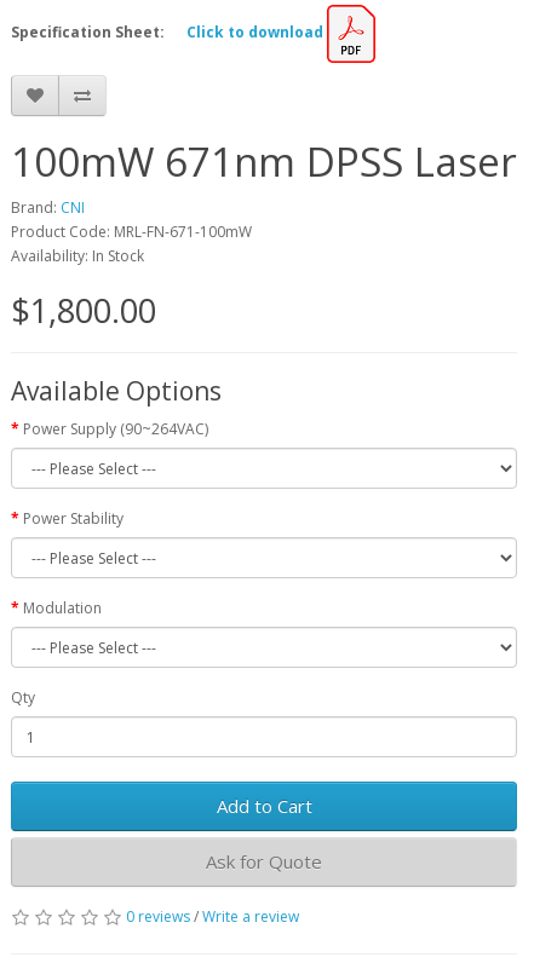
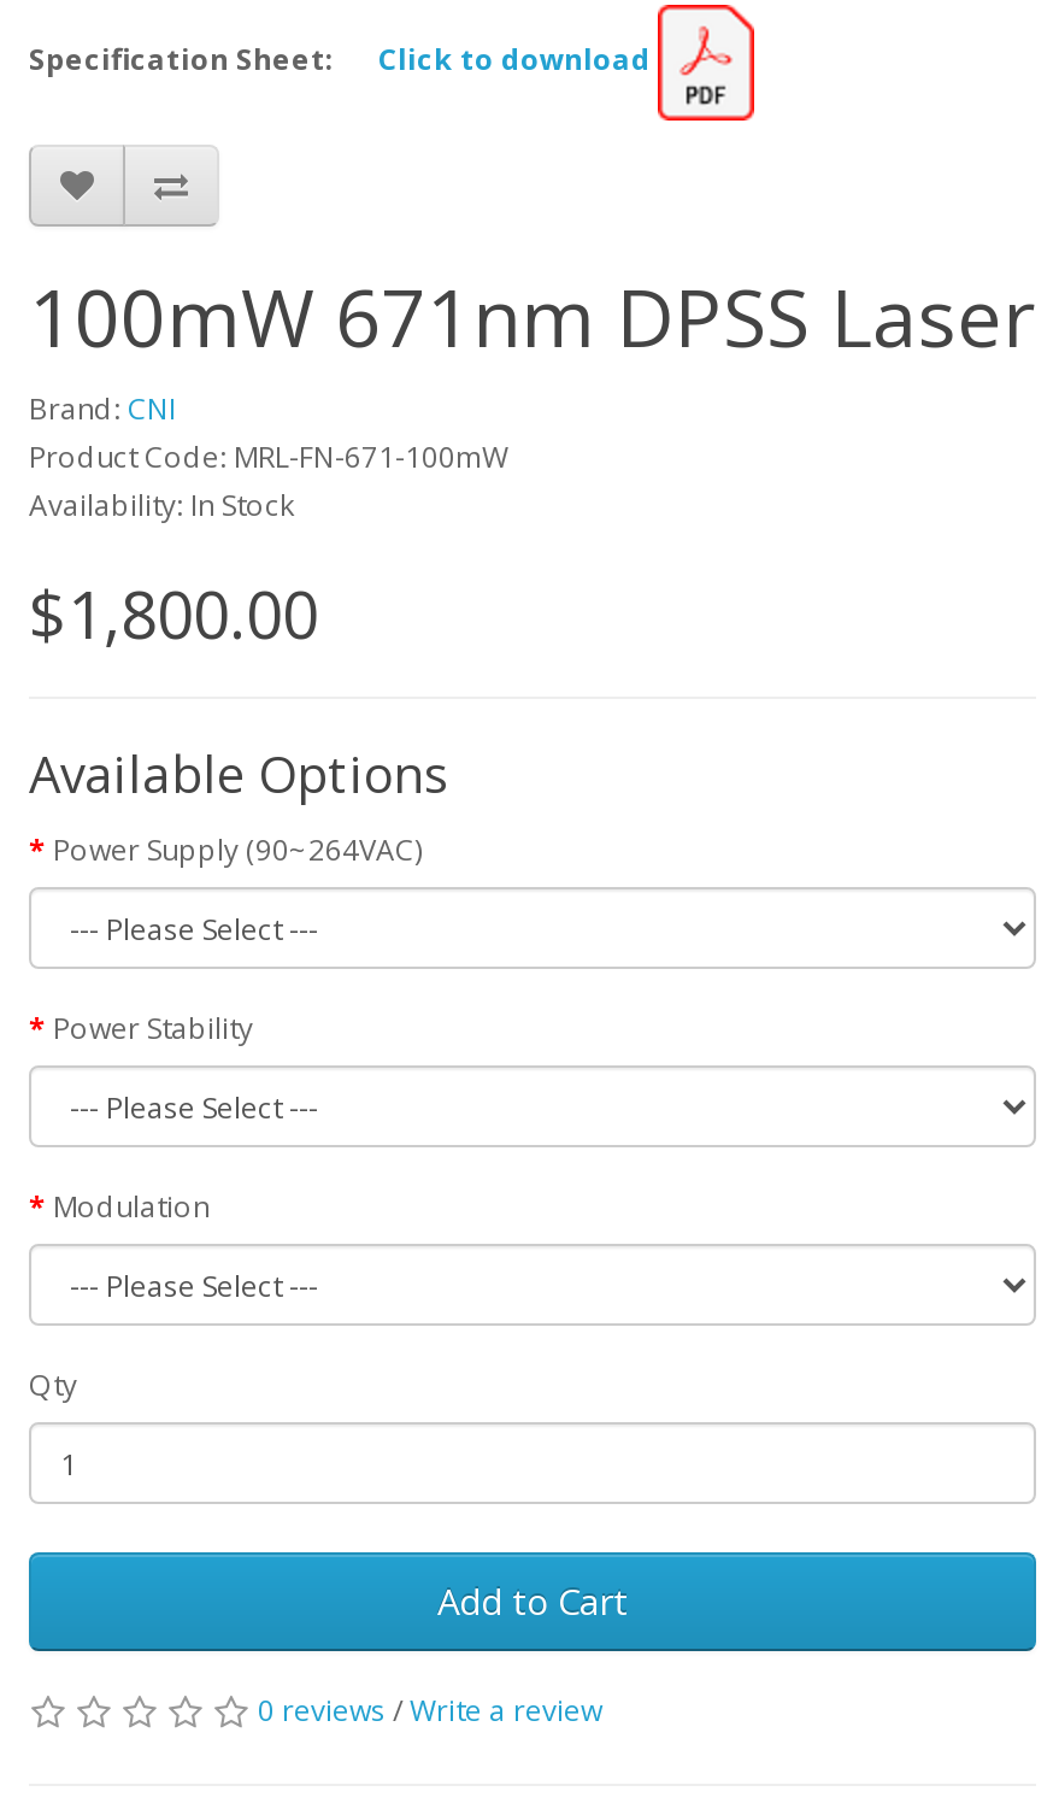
[206,849,322,874] Ask for Quote -> none

